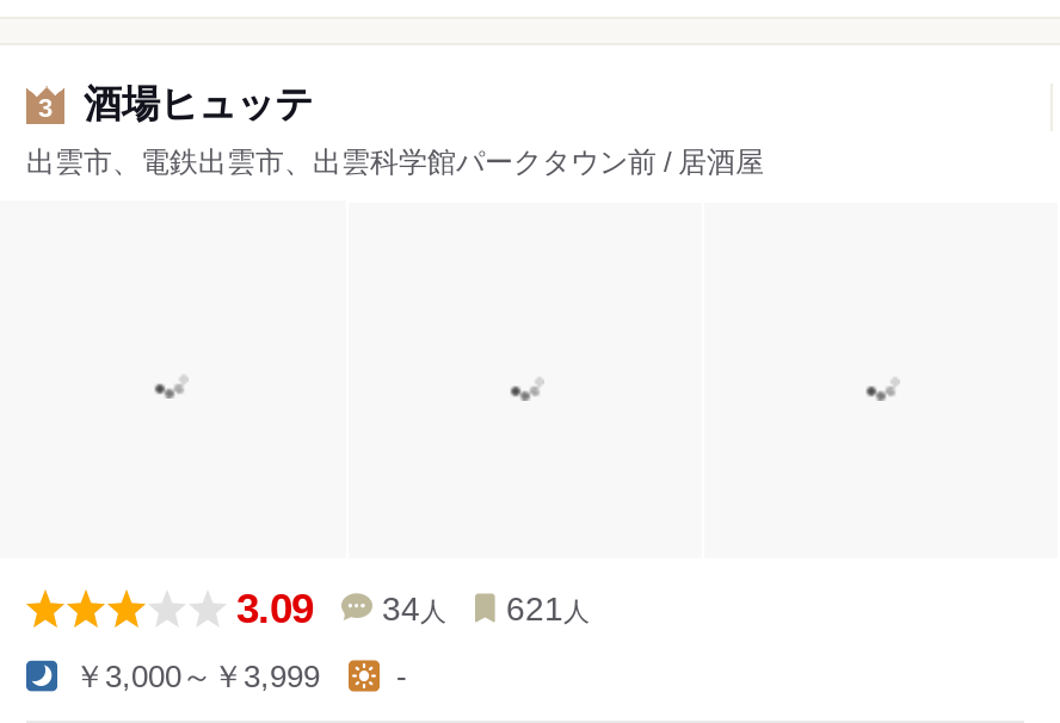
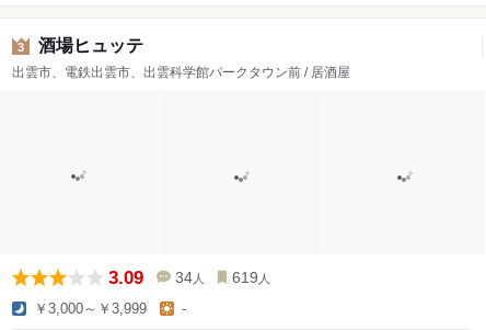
[236,585,590,633] 3.09 34人 621人 -> [108,267,270,289] 3.09 34人 619人

